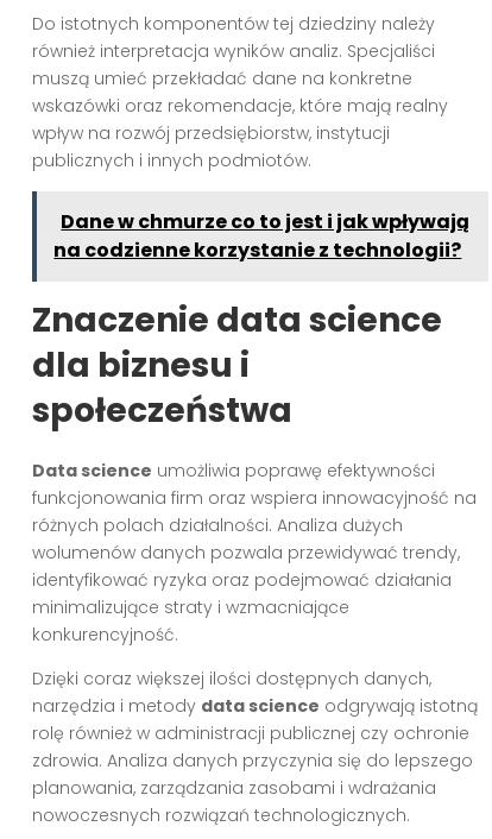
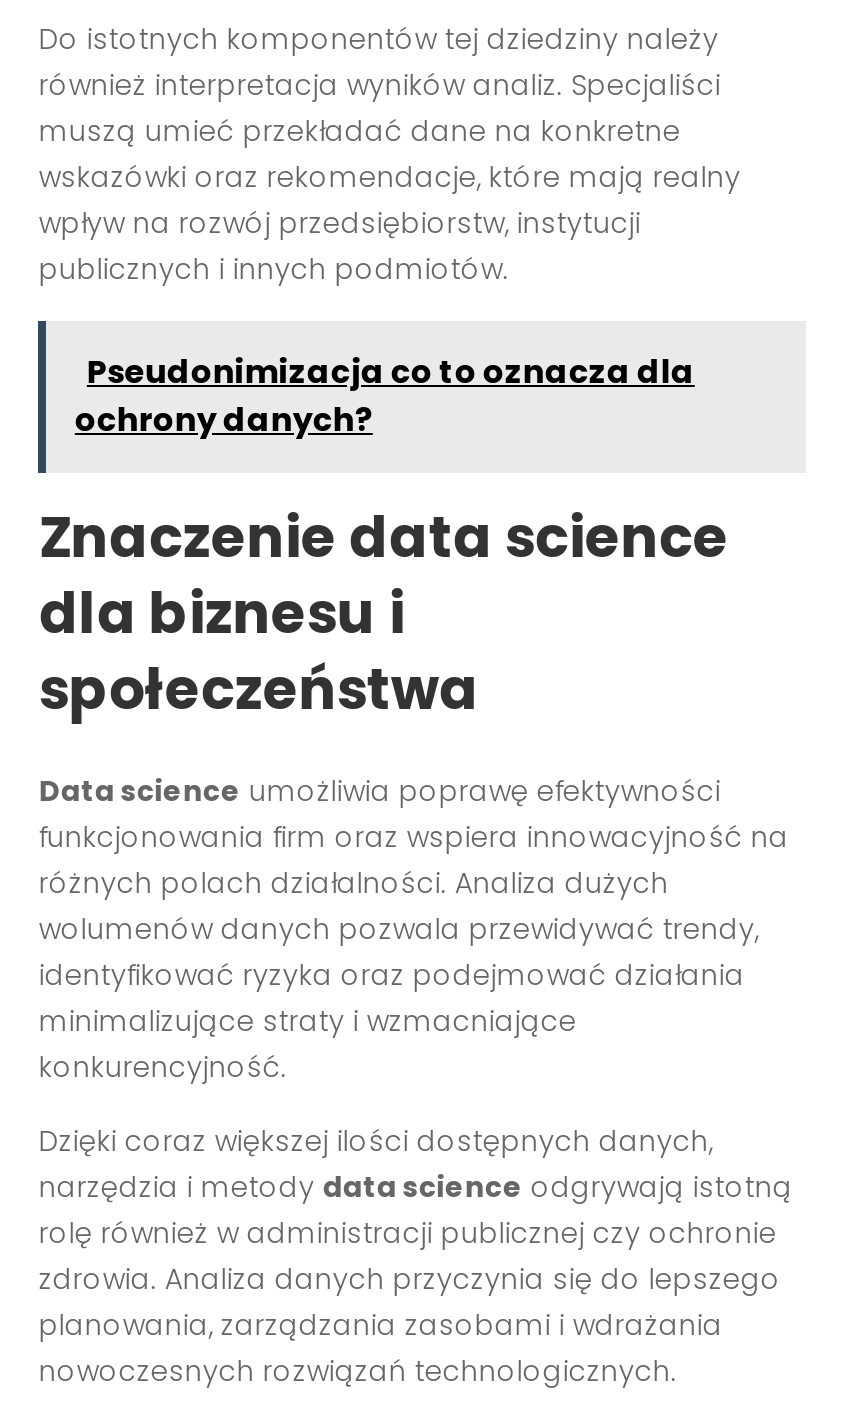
[54,208,470,264] Dane w chmurze co to jest i jak wpływają | na codzienne korzystanie z technologii? -> [75,349,695,443] Pseudonimizacja co to oznacza dla | ochrony danych?

